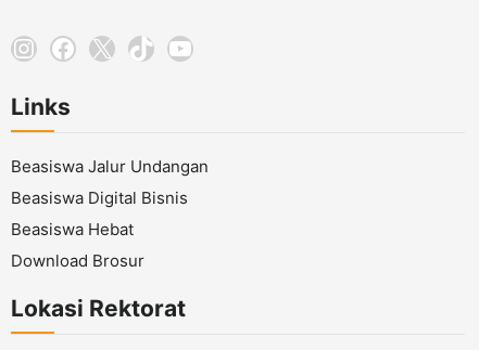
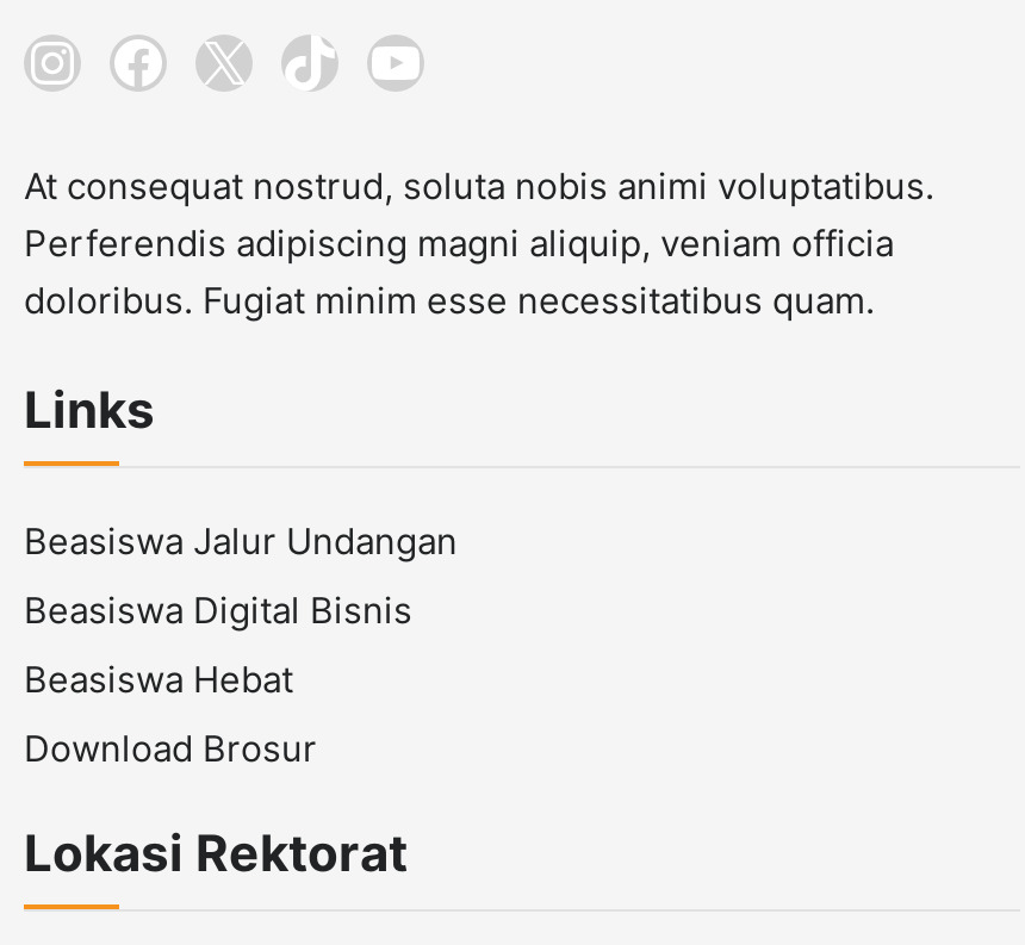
none -> [24,163,934,323] At consequat nostrud, soluta nobis animi voluptatibus. | Perferendis adipiscing magni aliquip, veniam officia | doloribus. Fugiat minim esse necessitatibus quam.

